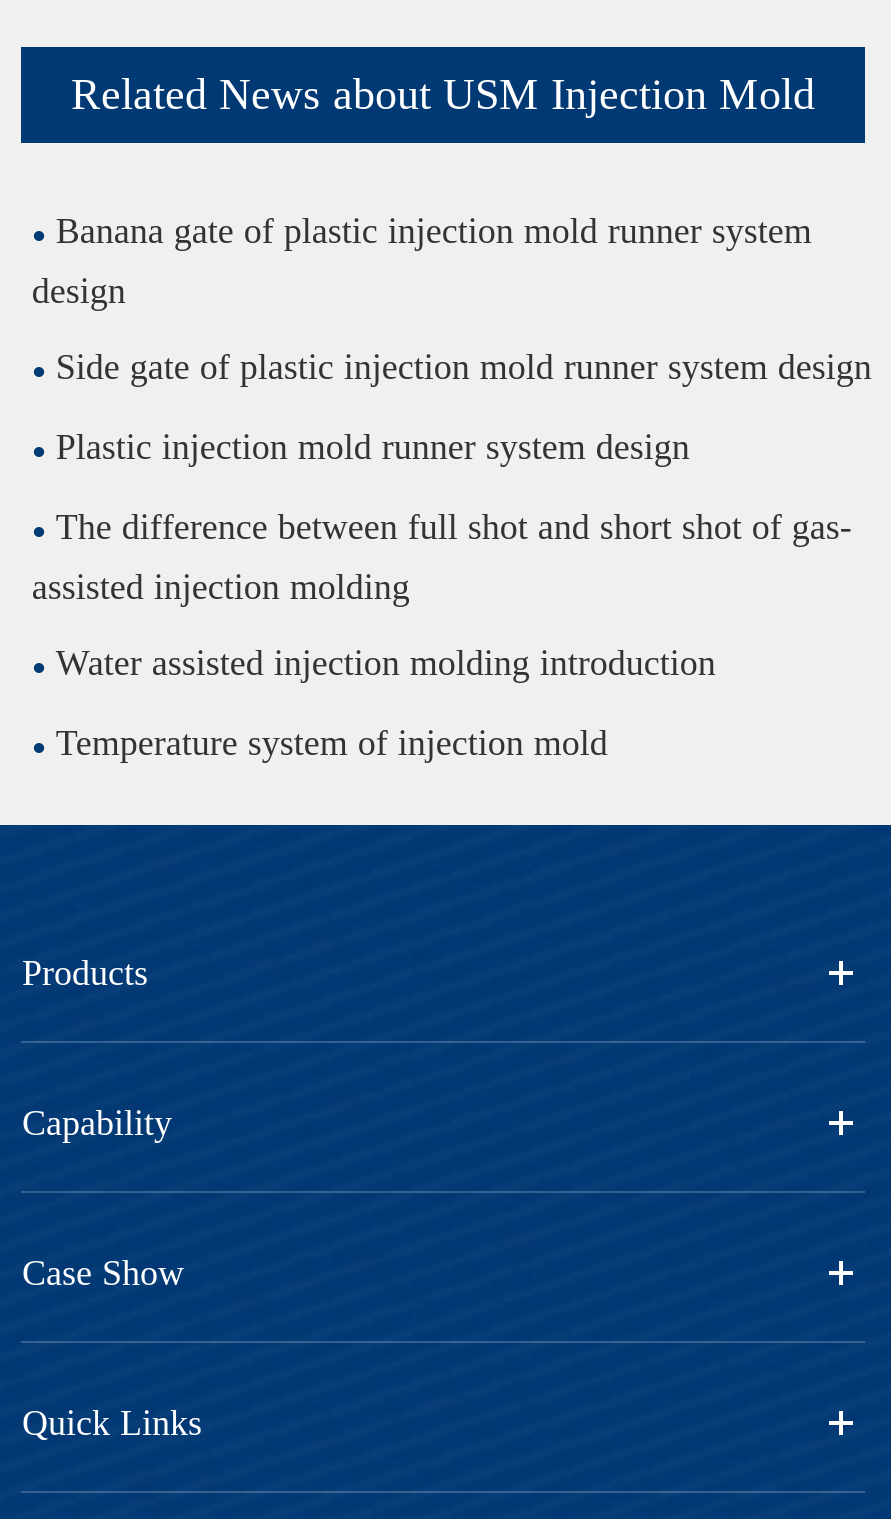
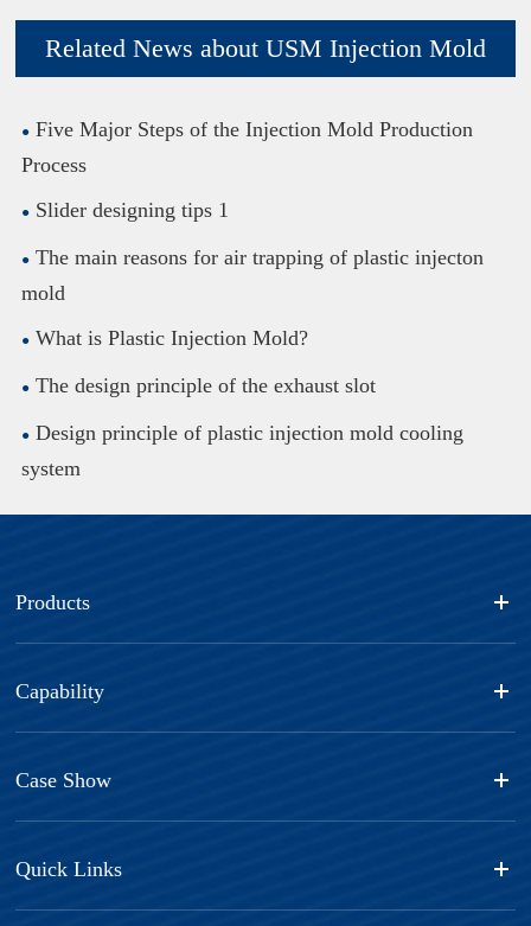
[32,211,872,763] Banana gate of plastic injection mold runner system | design | Side gate of plastic injection mold runner system design | Plastic injection mold runner system design | The difference between full shot and short shot of gas- | assisted injection molding | Water assisted injection molding introduction | Temperature system of injection mold -> [22,118,484,480] Five Major Steps of the Injection Mold Production | Process | Slider designing tips 1 | The main reasons for air trapping of plastic injecton | mold | What is Plastic Injection Mold? | The design principle of the exhaust slot | Design principle of plastic injection mold cooling | system

